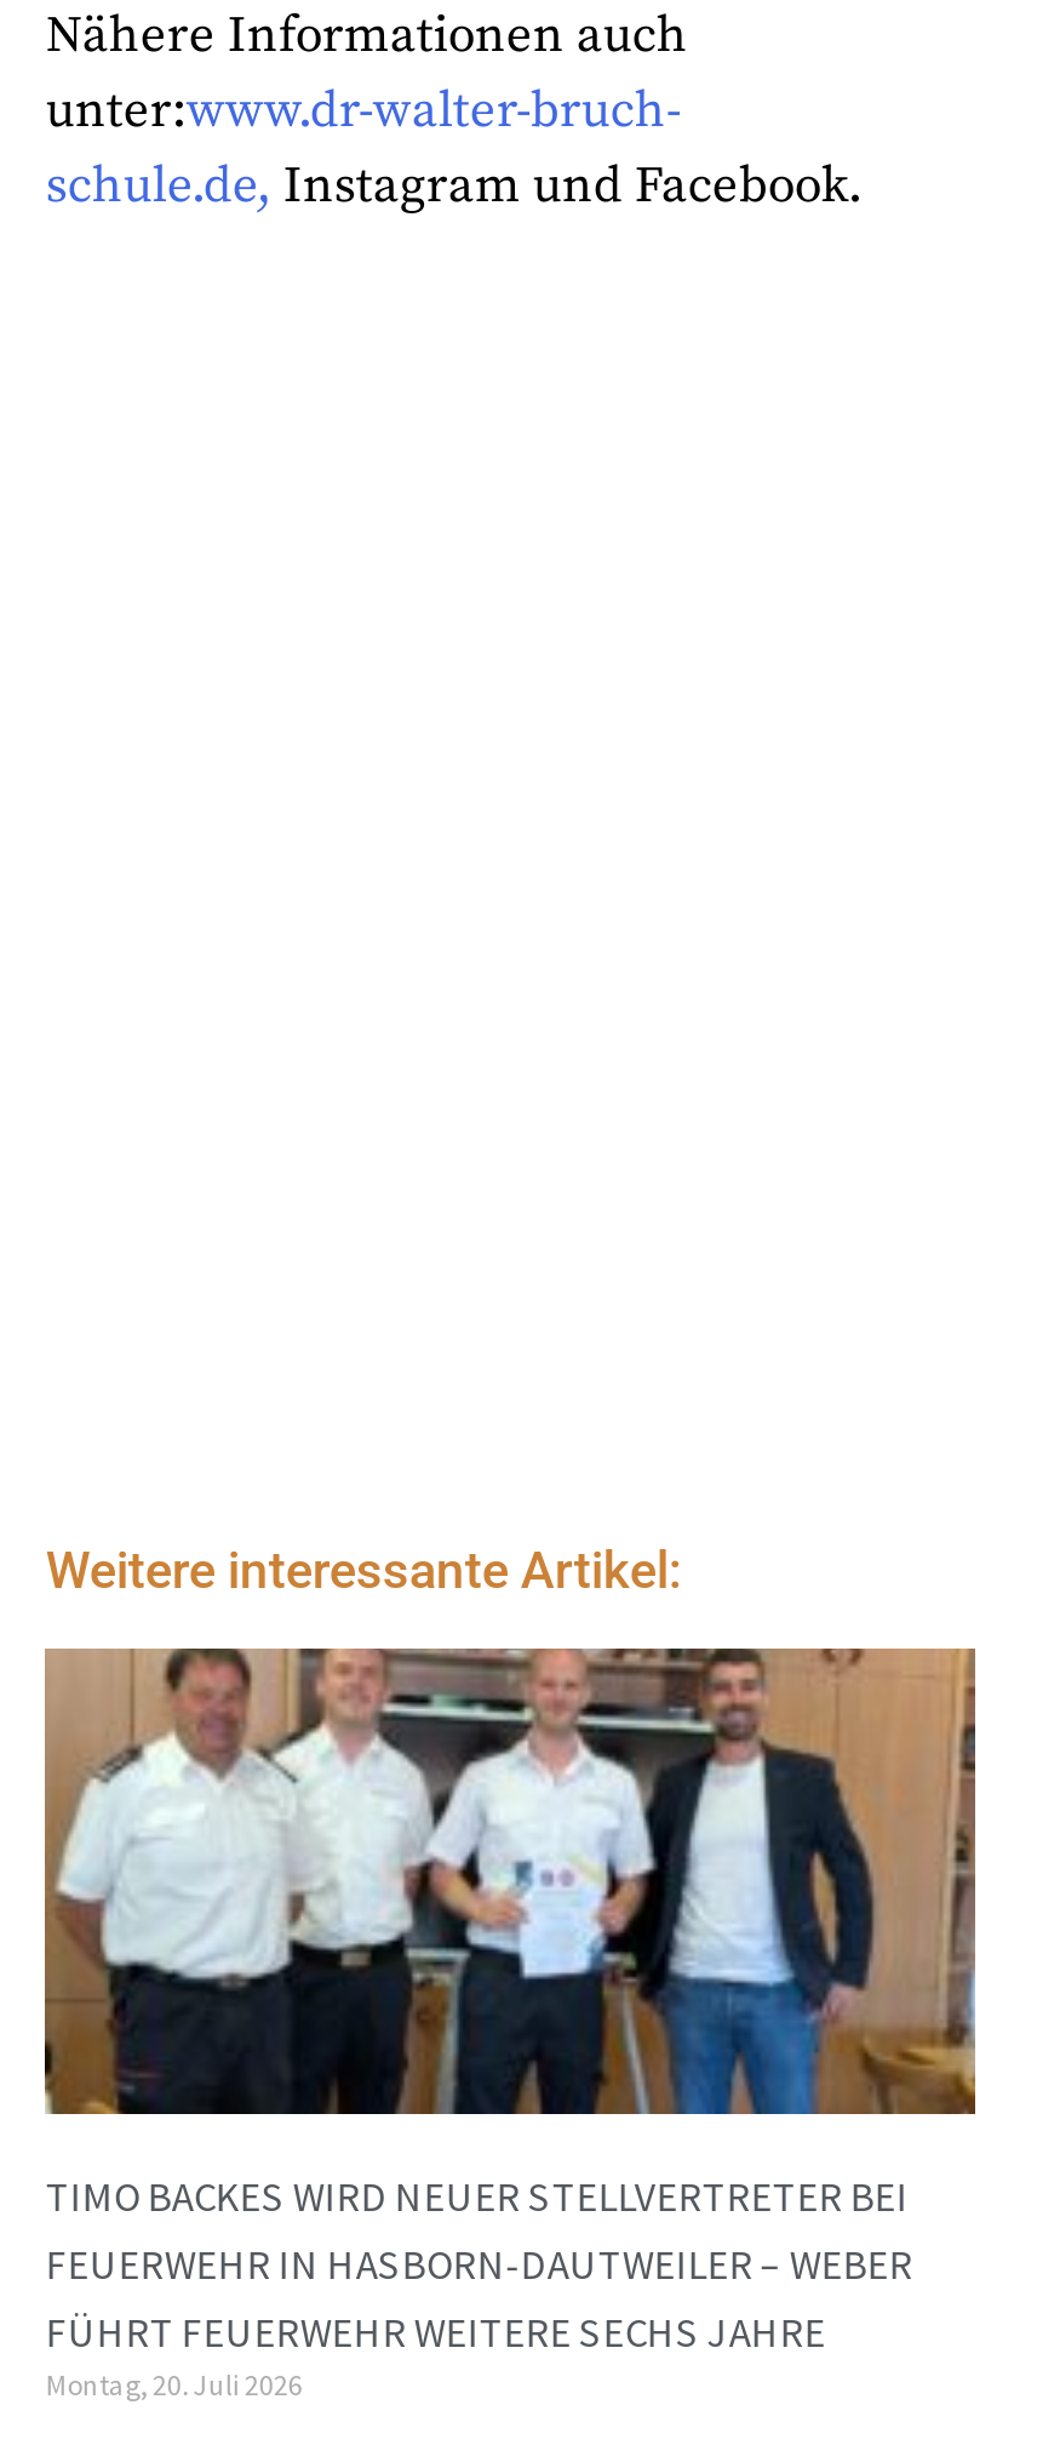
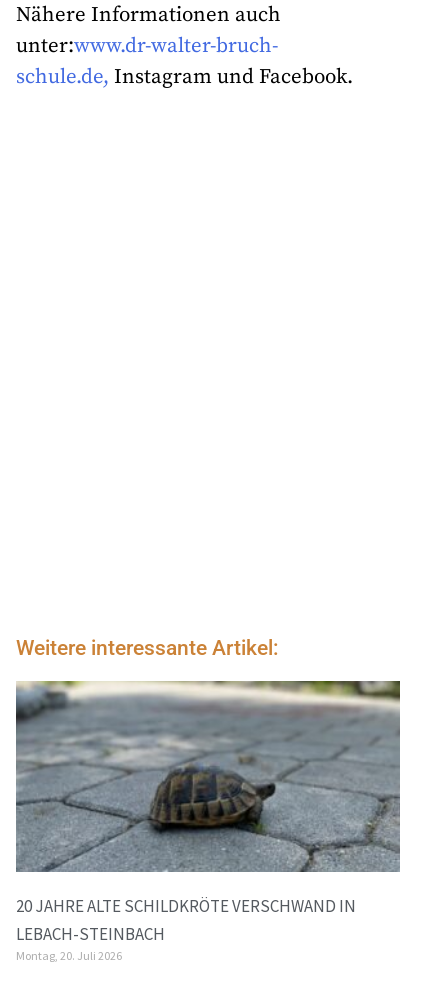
[42,1646,978,2359] [image] | TIMO BACKES WIRD NEUER STELLVERTRETER BEI | FEUERWEHR IN HASBORN-DAUTWEILER – WEBER | FÜHRT FEUERWEHR WEITERE SECHS JAHRE -> [15,680,401,945] [image] | 20 JAHRE ALTE SCHILDKRÖTE VERSCHWAND IN | LEBACH-STEINBACH

